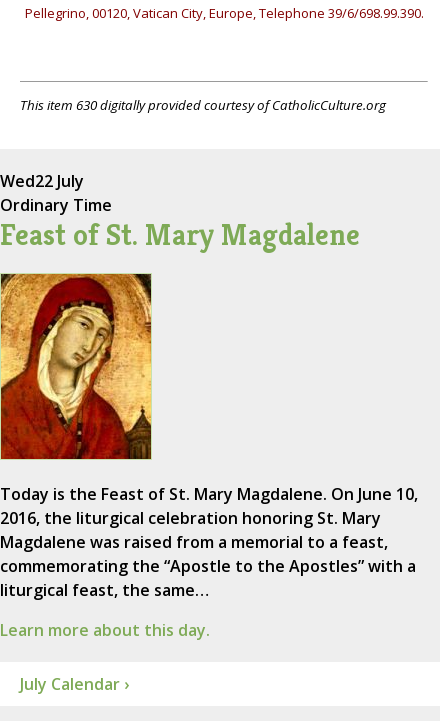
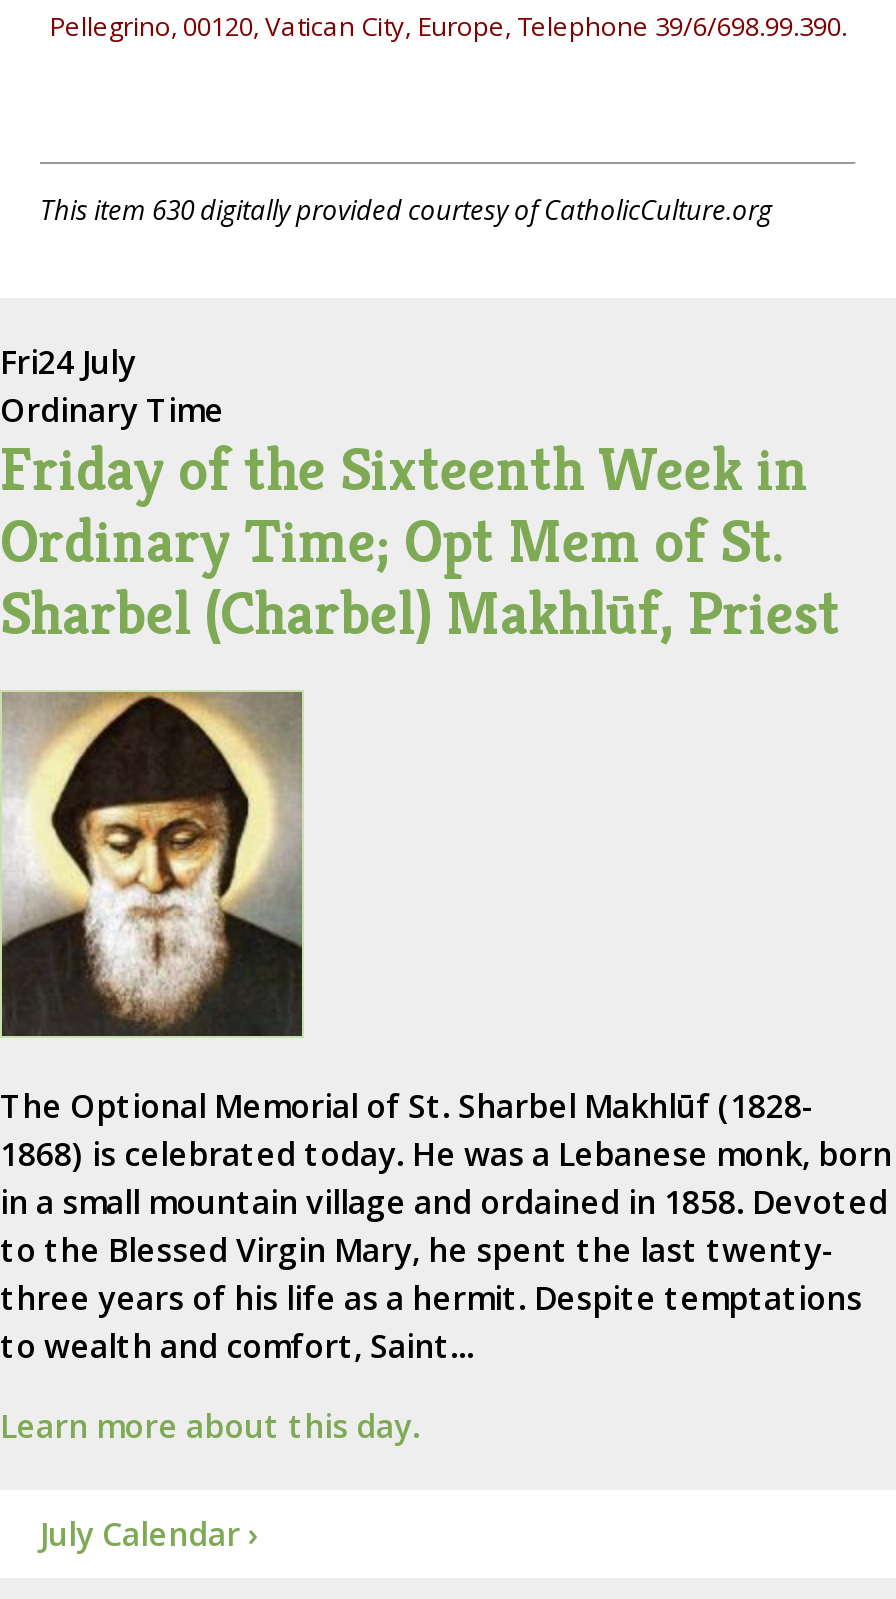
[0,170,84,192] Wed22 July -> [0,340,136,384] Fri24 July
[0,216,360,254] Feast of St. Mary Magdalene -> [0,432,840,652] Friday of the Sixteenth Week in | Ordinary Time; Opt Mem of St. | Sharbel (Charbel) Makhlūf, Priest
[3,333,152,451] [image] -> [6,690,304,950] [image]
[0,483,418,601] Today is the Feast of St. Mary Magdalene. On June 10, | 2016, the liturgical celebration honoring St. Mary | Magdalene was raised from a memorial to a feast, | commemorating the “Apostle to the Apostles” with a | liturgical feast, the same… -> [0,1084,892,1368] The Optional Memorial of St. Sharbel Makhlūf (1828- | 1868) is celebrated today. He was a Lebanese monk, born | in a small mountain village and ordained in 1858. Devoted | to the Blessed Virgin Mary, he spent the last twenty- | three years of his life as a hermit. Despite temptations | to wealth and comfort, Saint…

